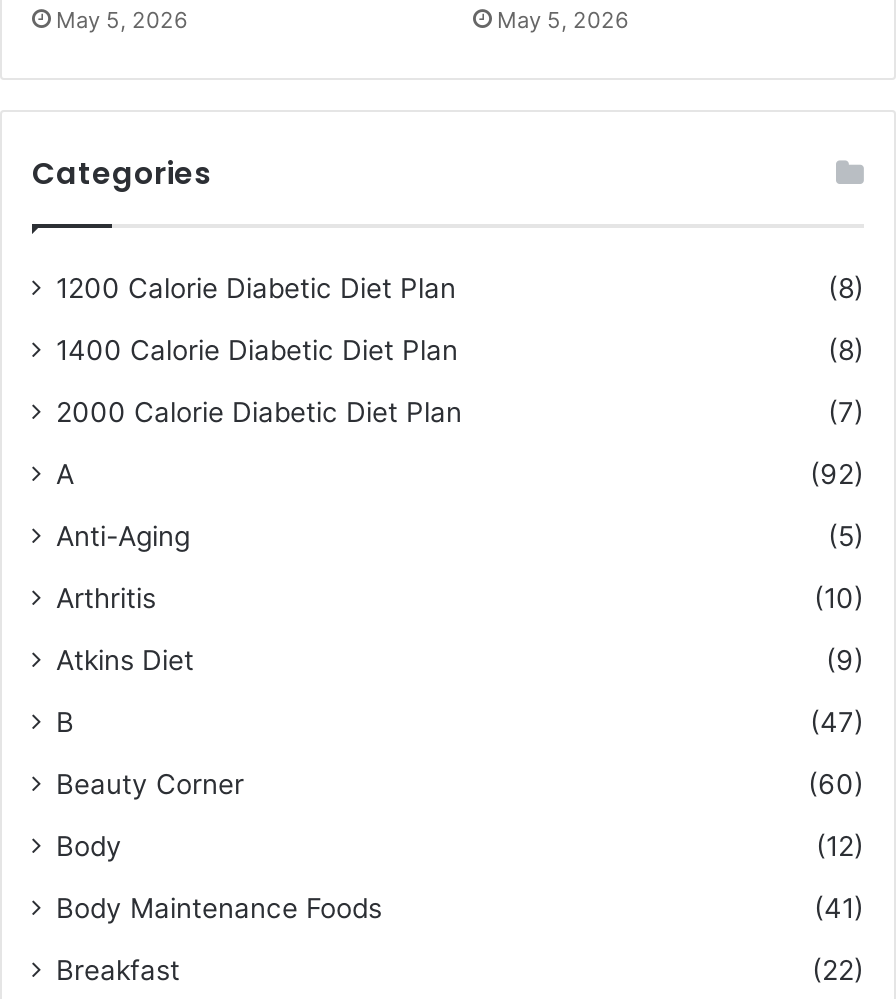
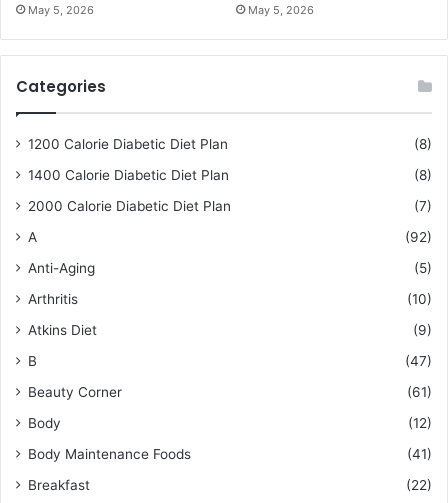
[808,768,864,800] (60) -> [407,384,432,400] (61)

